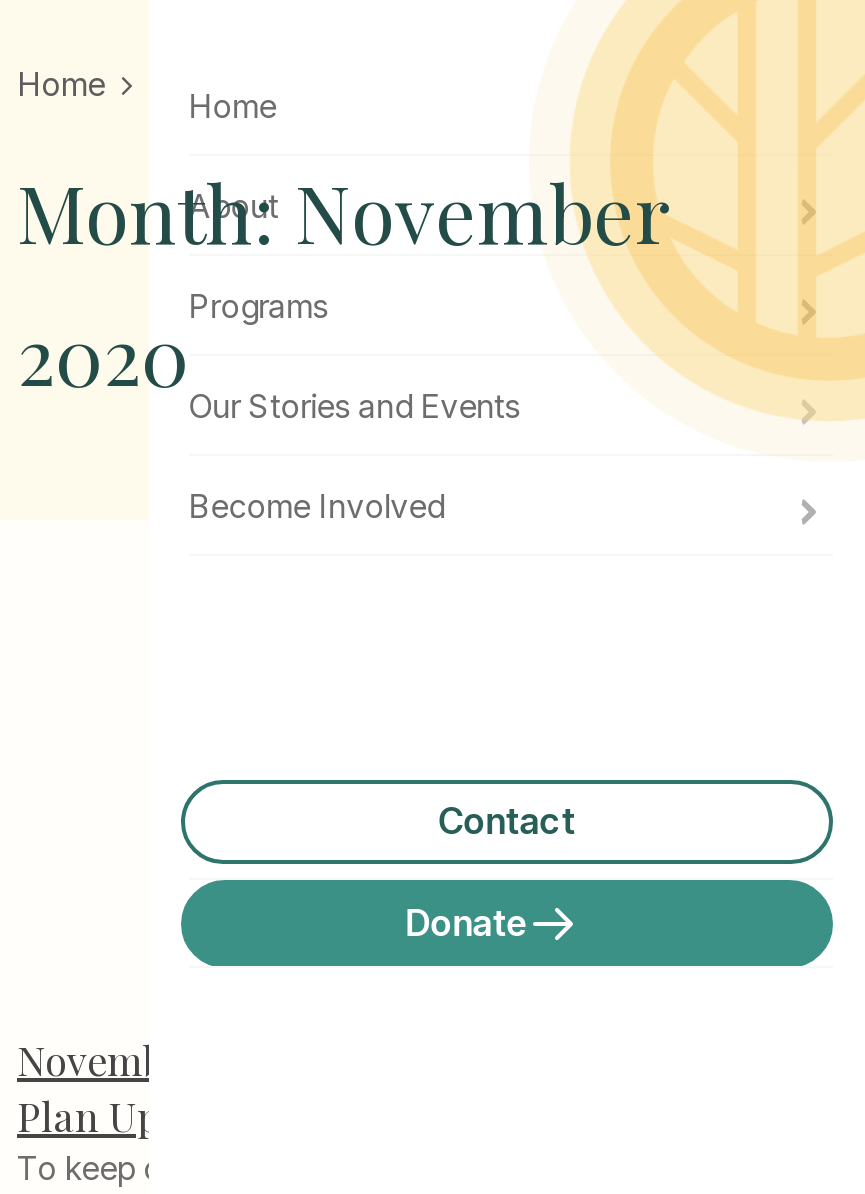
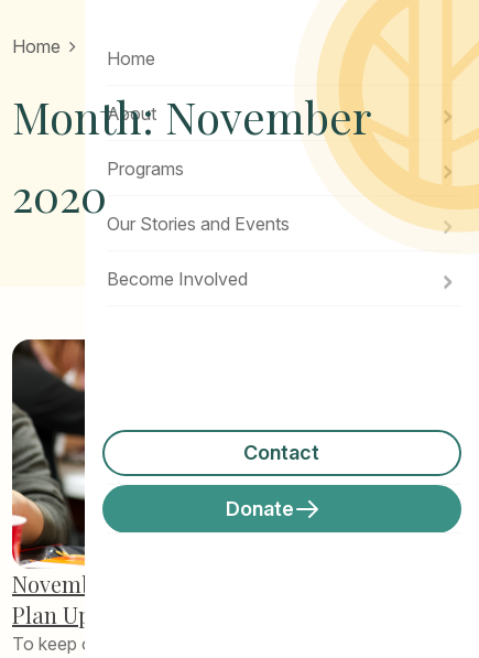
none -> [11,338,86,567] [image]

